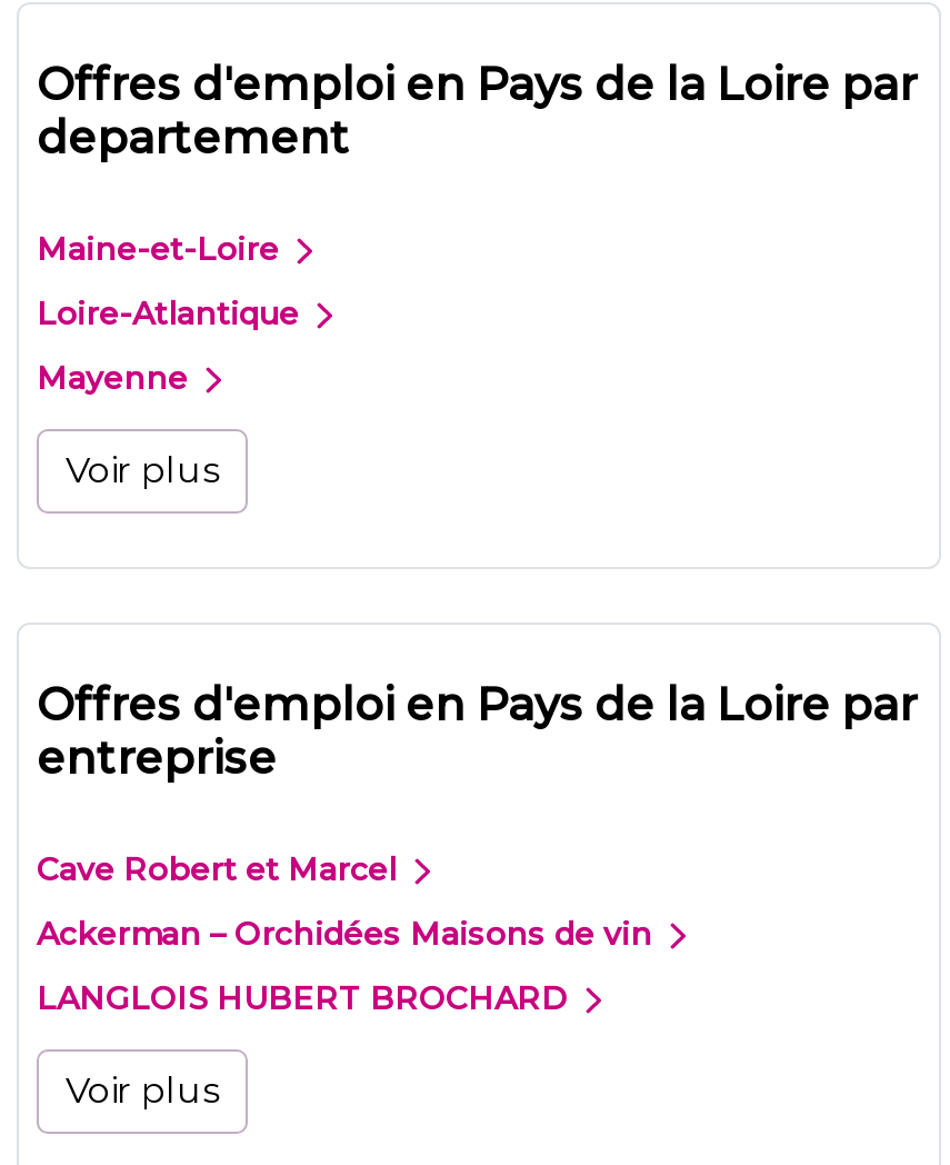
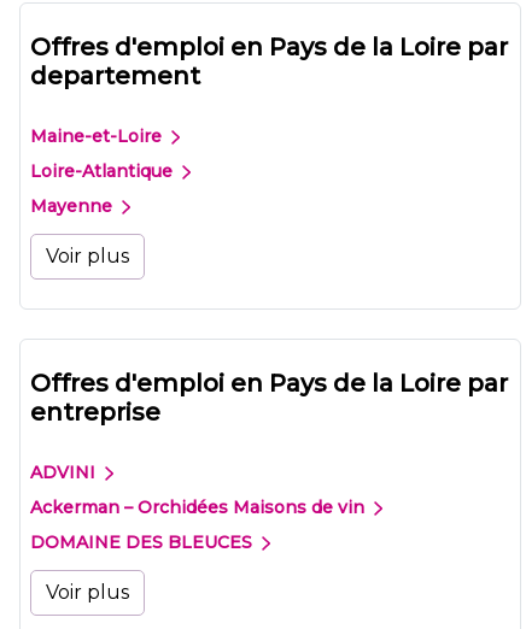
[37,849,406,889] Cave Robert et Marcel -> [30,462,100,483] ADVINI
[37,978,577,1018] LANGLOIS HUBERT BROCHARD -> [30,531,257,553] DOMAINE DES BLEUCES

